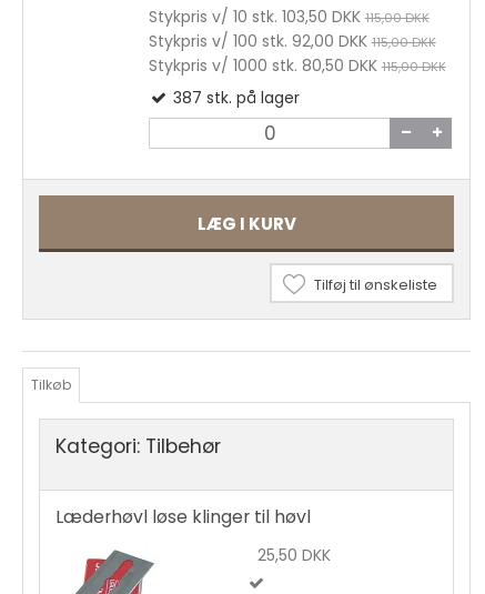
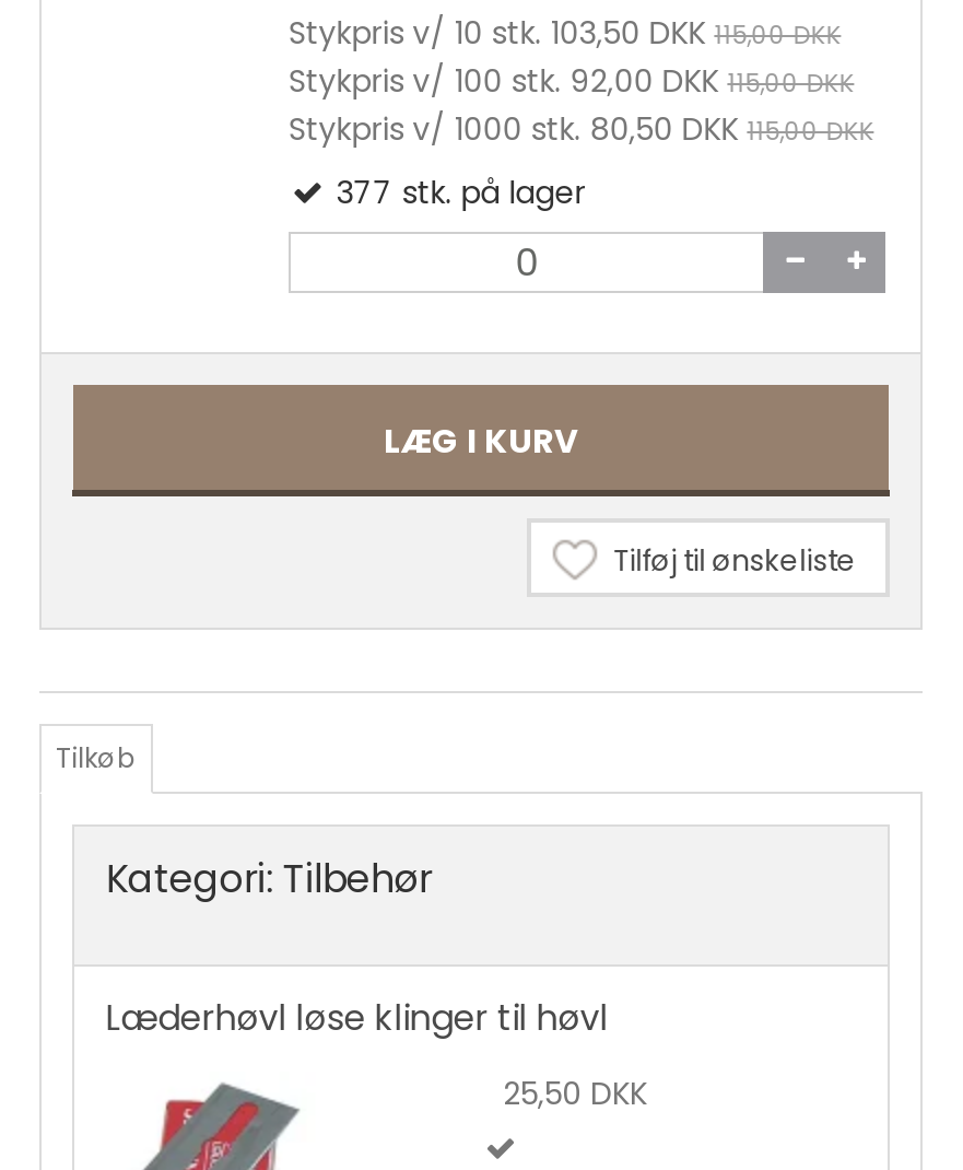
[173,87,299,109] 387 stk. på lager -> [336,171,585,215] 377 stk. på lager

